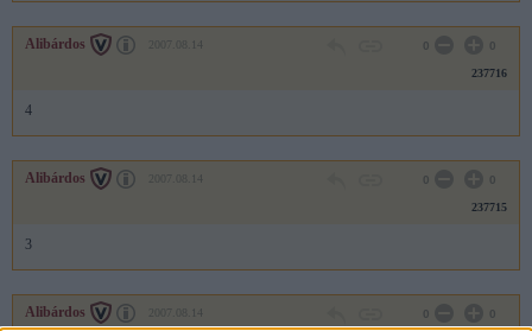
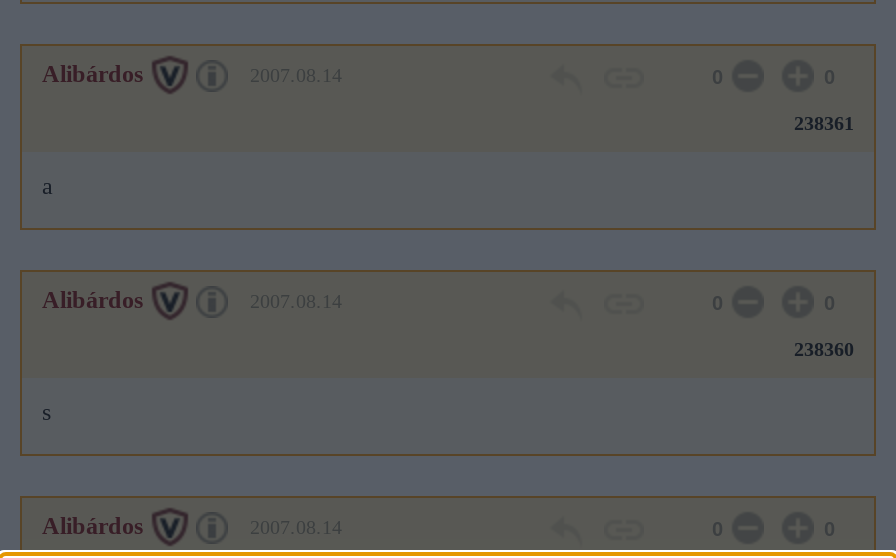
[471,66,507,79] 237716 -> [794,112,854,134] 238361
[25,102,32,119] 4 -> [42,172,52,200] a
[471,200,507,214] 237715 -> [794,338,854,360] 238360
[25,236,32,253] 3 -> [42,398,52,426] s

